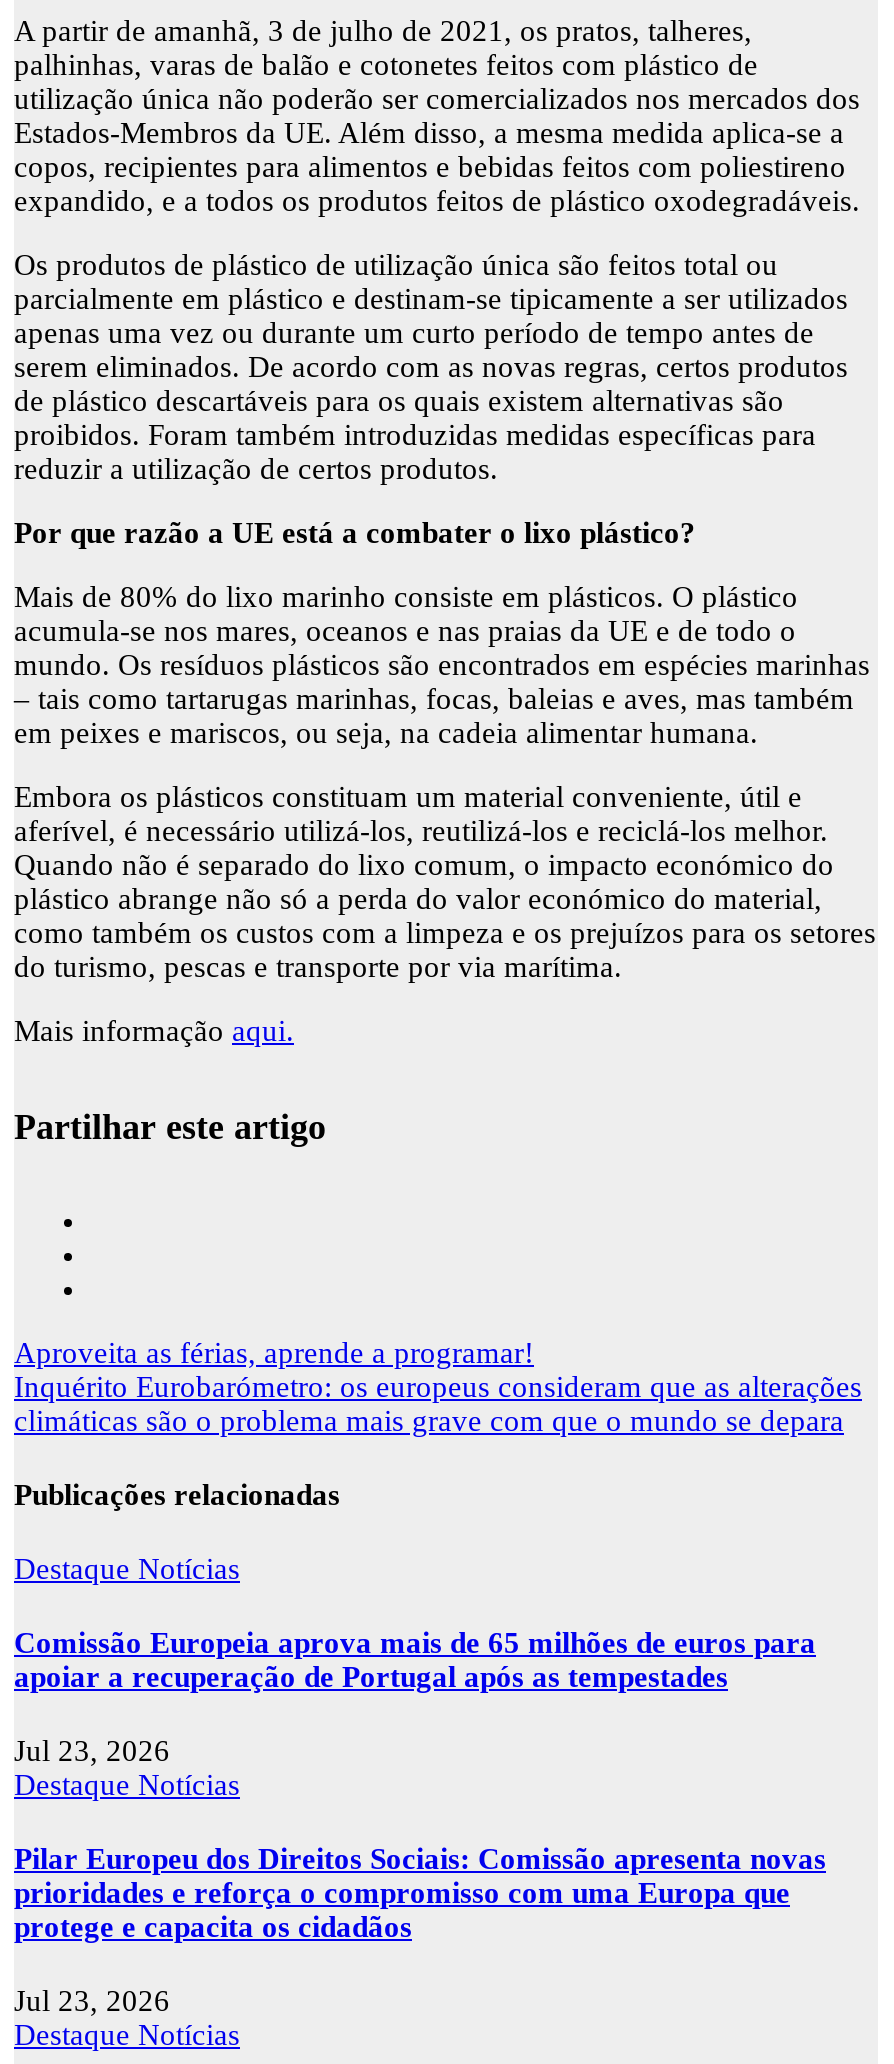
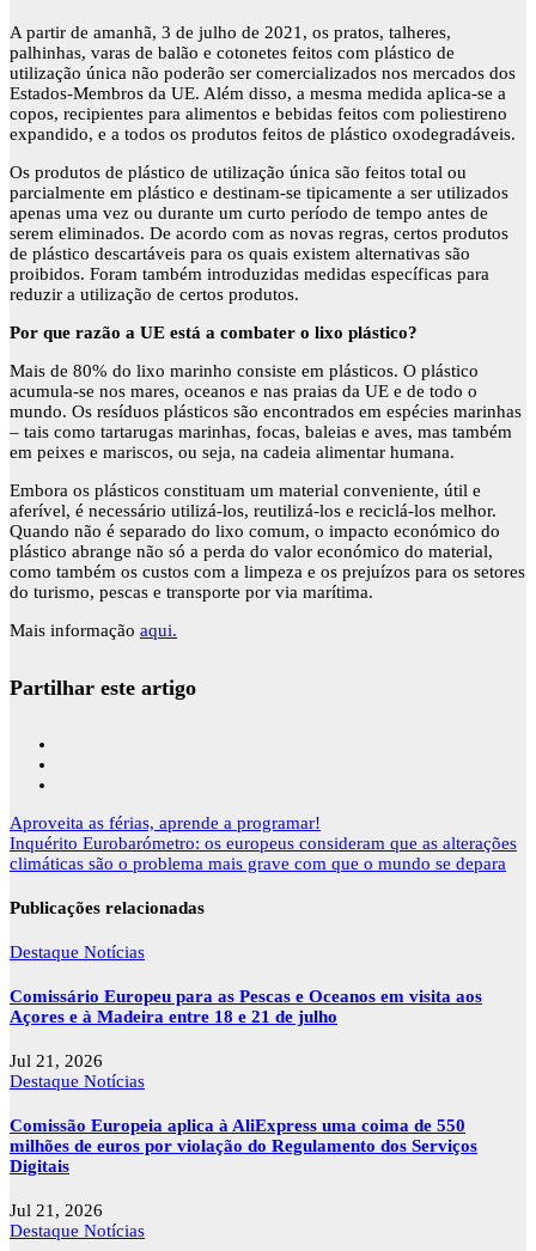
[14,1627,816,1693] Comissão Europeia aprova mais de 65 milhões de euros para | apoiar a recuperação de Portugal após as tempestades -> [10,987,482,1026] Comissário Europeu para as Pescas e Oceanos em visita aos | Açores e à Madeira entre 18 e 21 de julho
[14,1735,170,1767] Jul 23, 2026 -> [10,1051,103,1070] Jul 21, 2026
[14,1843,826,1943] Pilar Europeu dos Direitos Sociais: Comissão apresenta novas | prioridades e reforça o compromisso com uma Europa que | protege e capacita os cidadãos -> [10,1116,477,1175] Comissão Europeia aplica à AliExpress uma coima de 550 | milhões de euros por violação do Regulamento dos Serviços | Digitais
[14,1985,170,2017] Jul 23, 2026 -> [10,1201,103,1220] Jul 21, 2026

